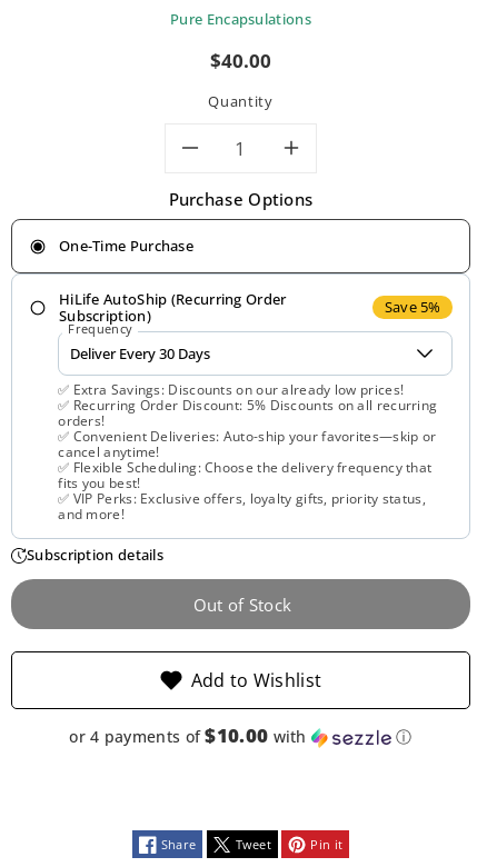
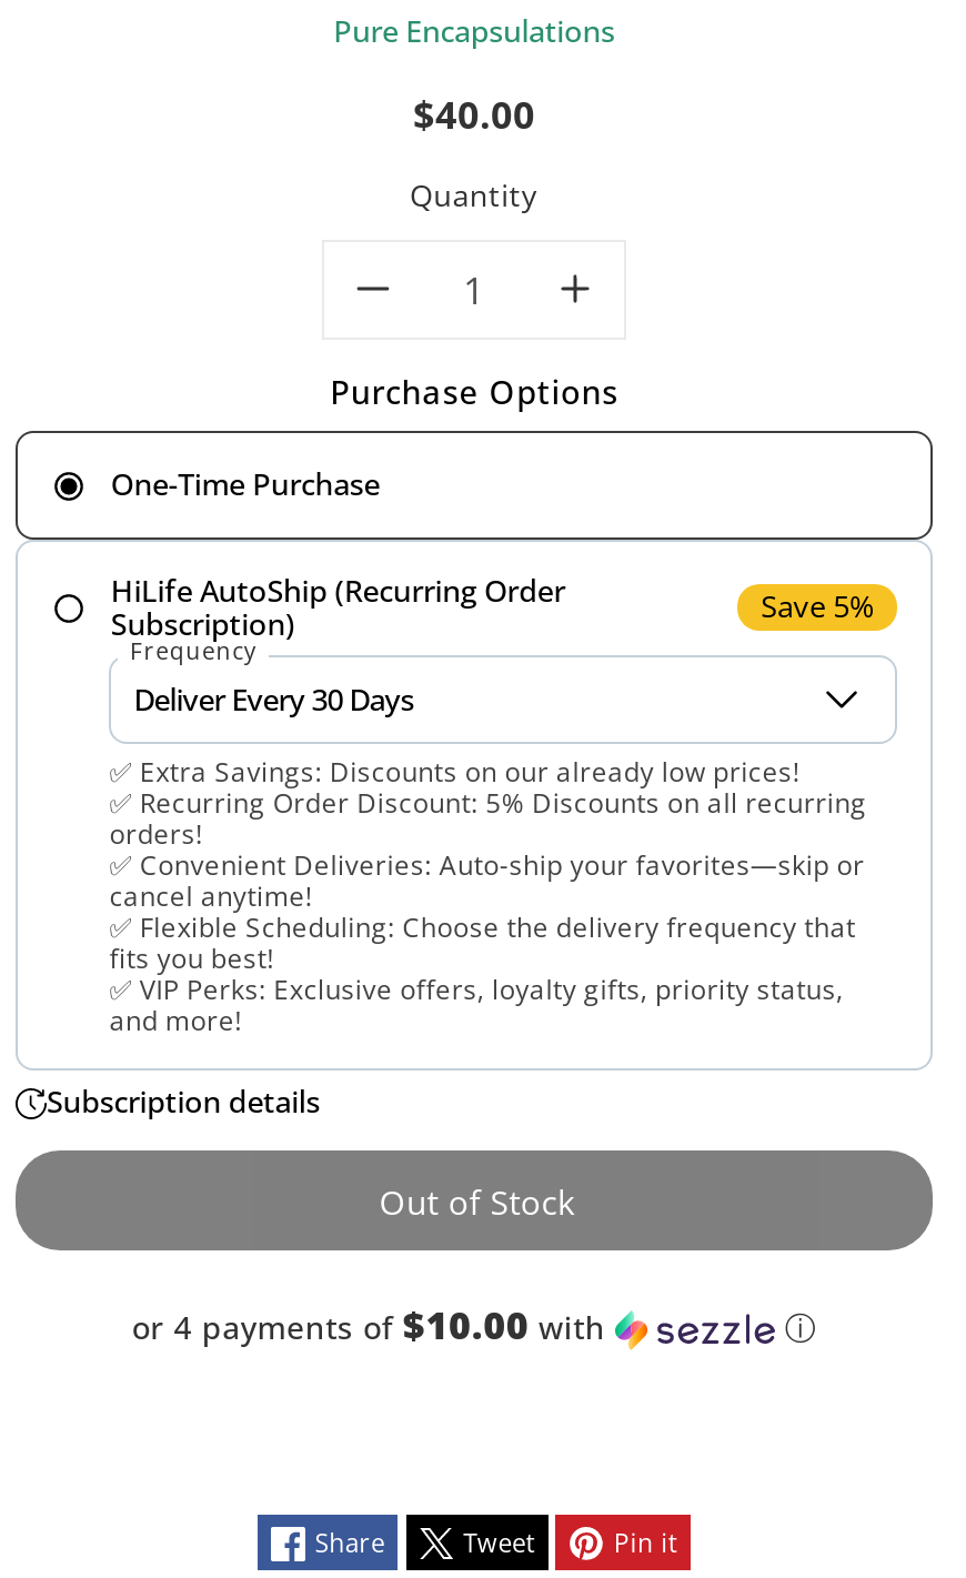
[191,668,322,693] Add to Wishlist -> none

